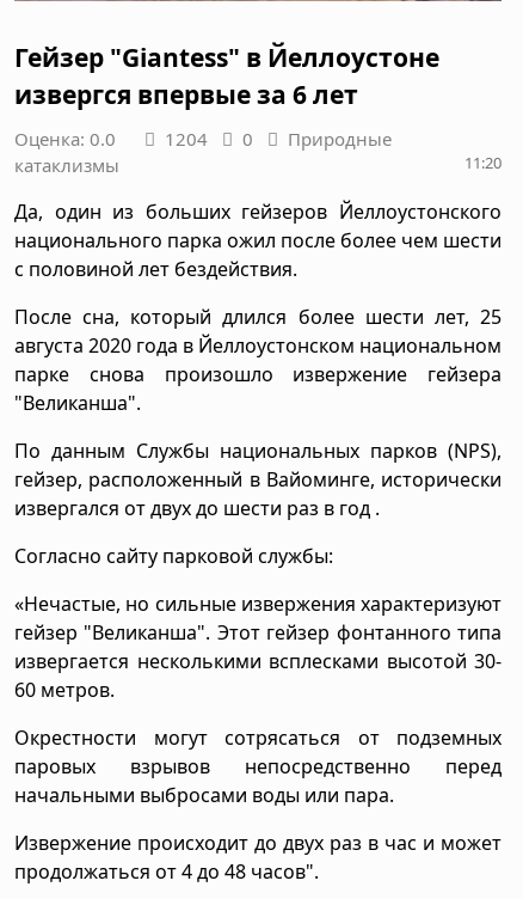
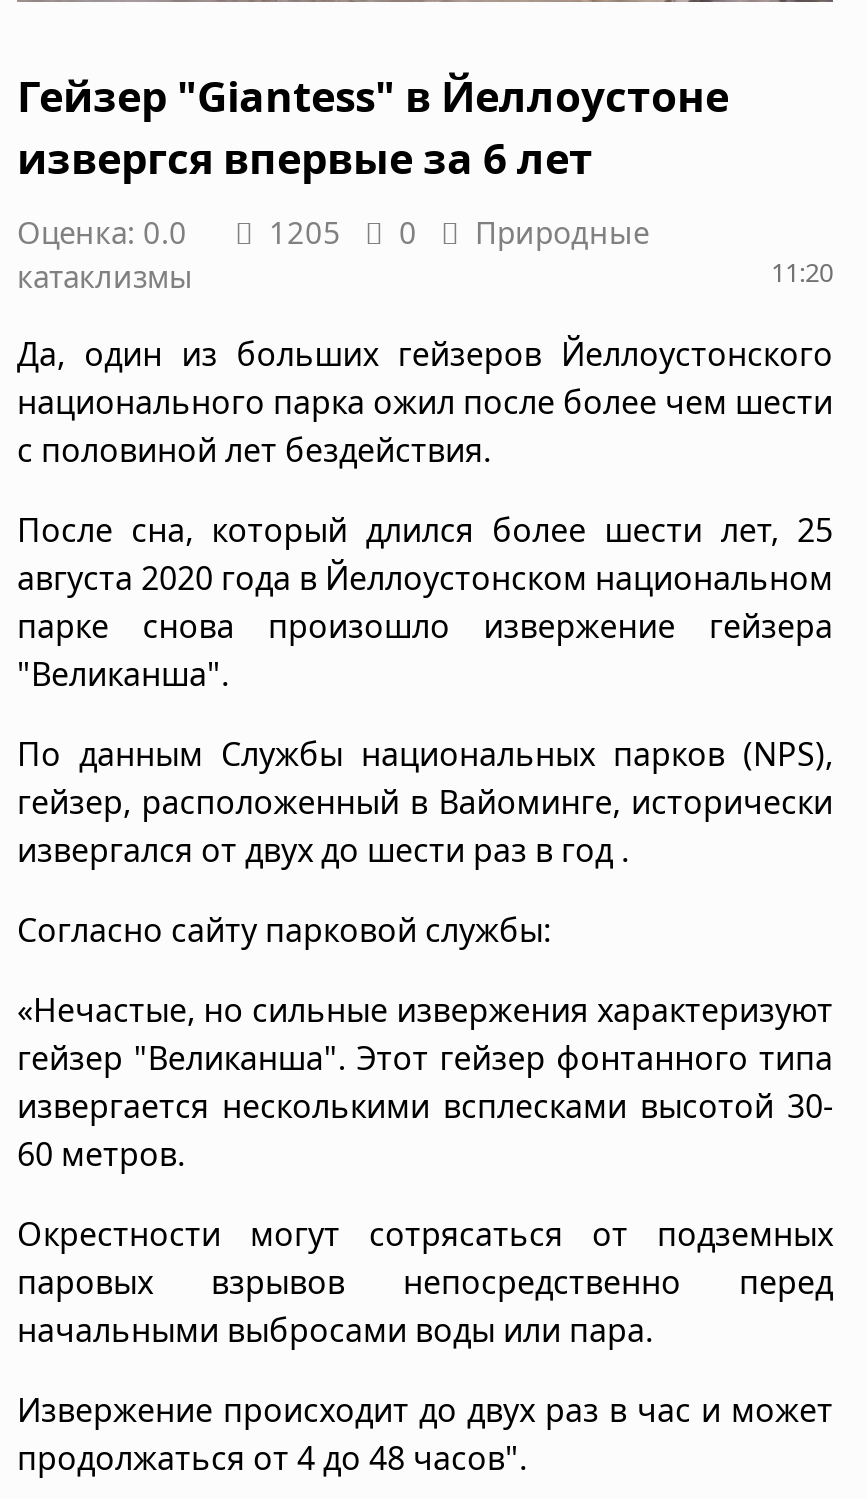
[14,126,392,150] Оценка: 0.0 1204 0 Природные -> [17,211,649,251] Оценка: 0.0 1205 0 Природные

